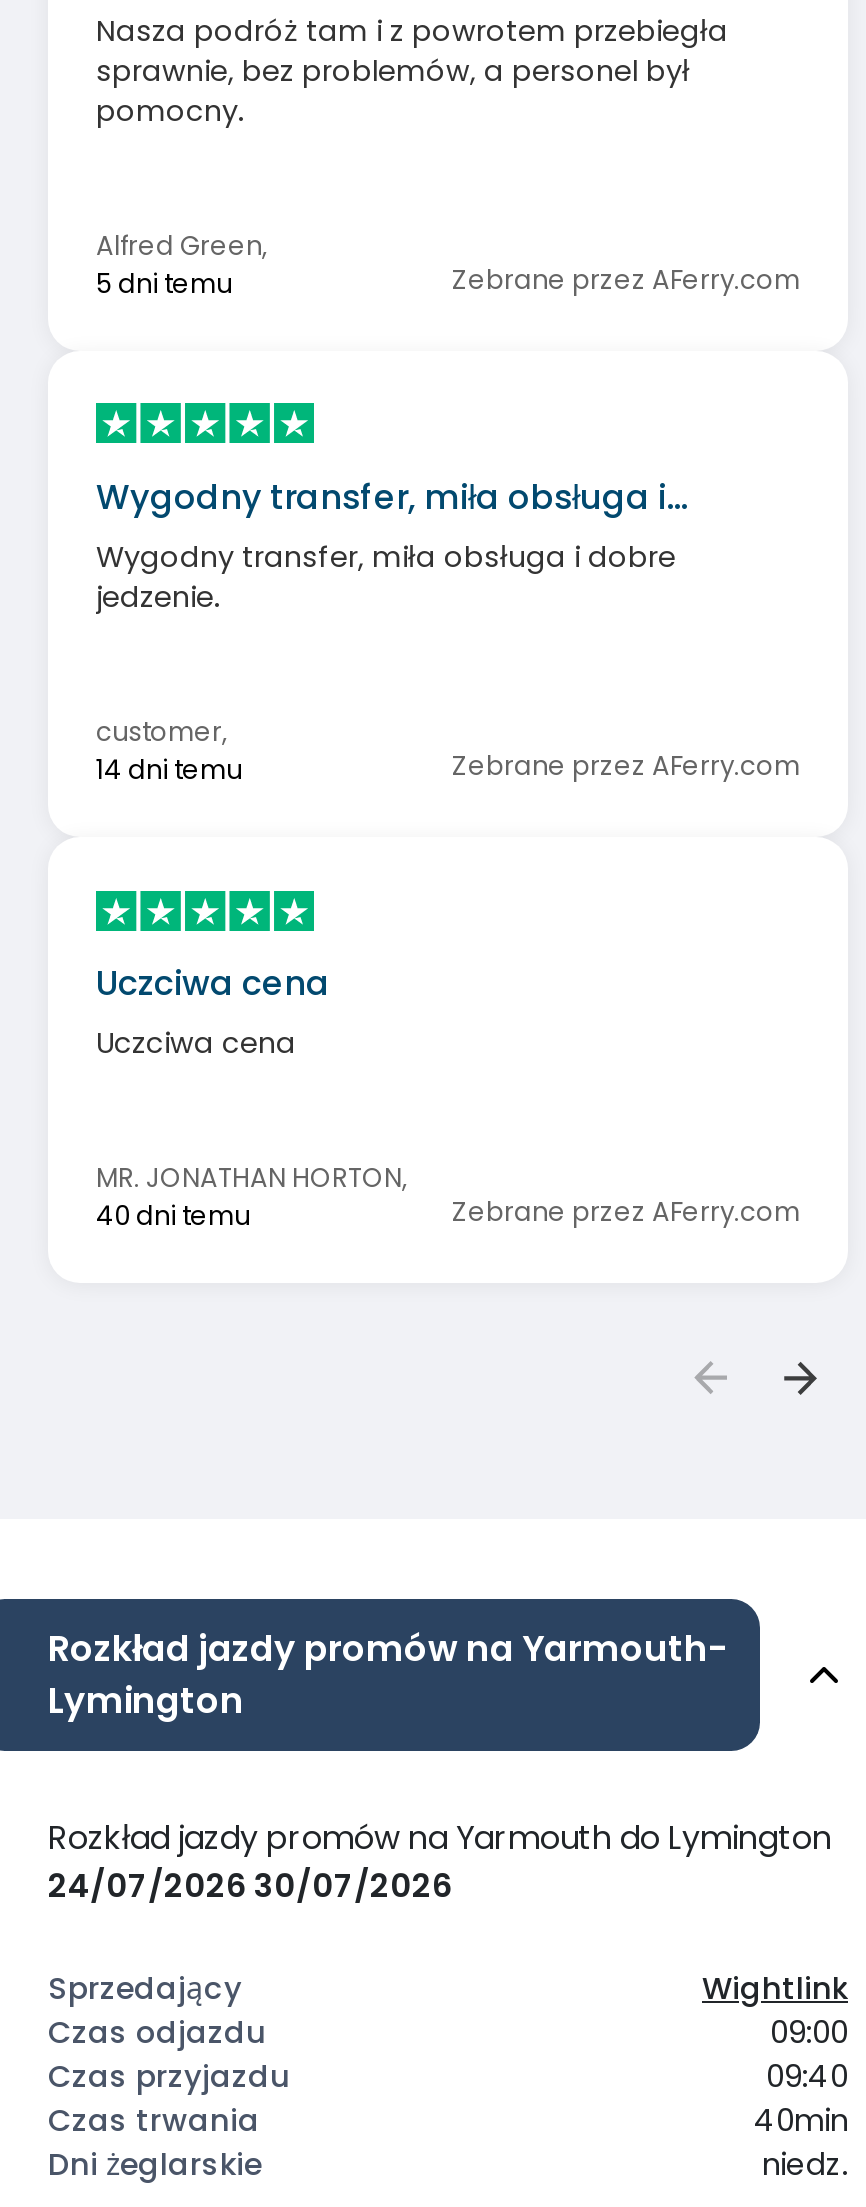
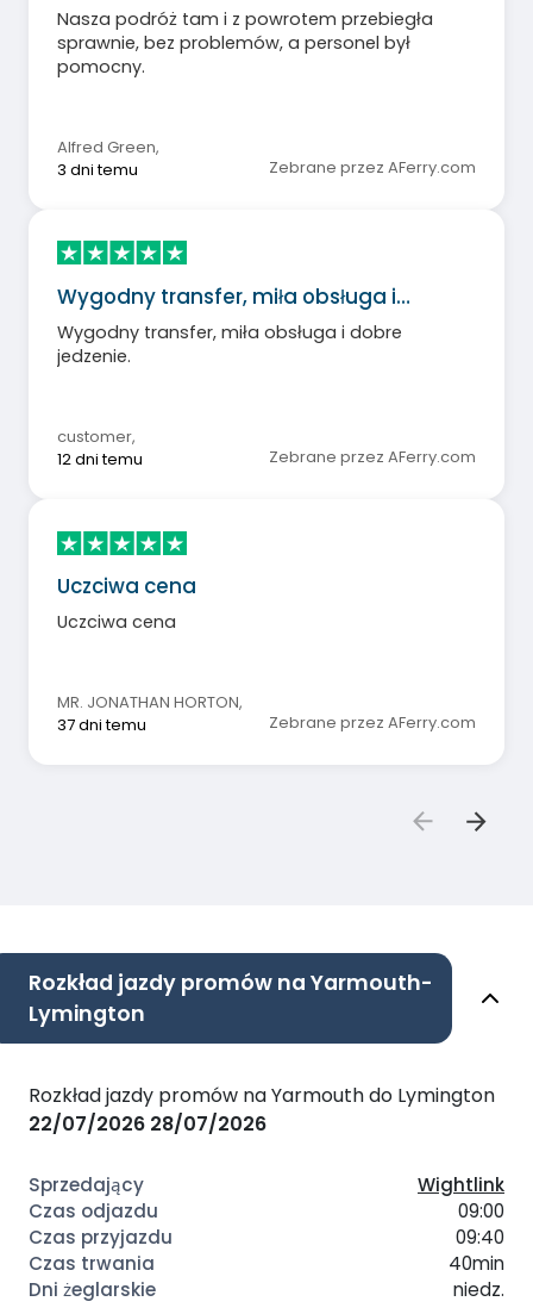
[96,264,232,302] 5 dni temu -> [57,158,138,181] 3 dni temu
[96,751,242,789] 14 dni temu -> [57,448,143,471] 12 dni temu
[96,1198,250,1236] 40 dni temu -> [57,714,146,737] 37 dni temu
[48,1862,452,1908] 24/07/2026 30/07/2026 -> [29,1110,266,1137] 22/07/2026 28/07/2026

